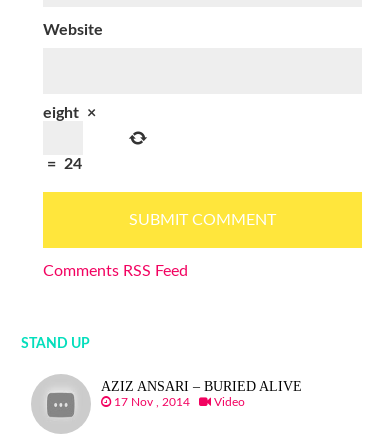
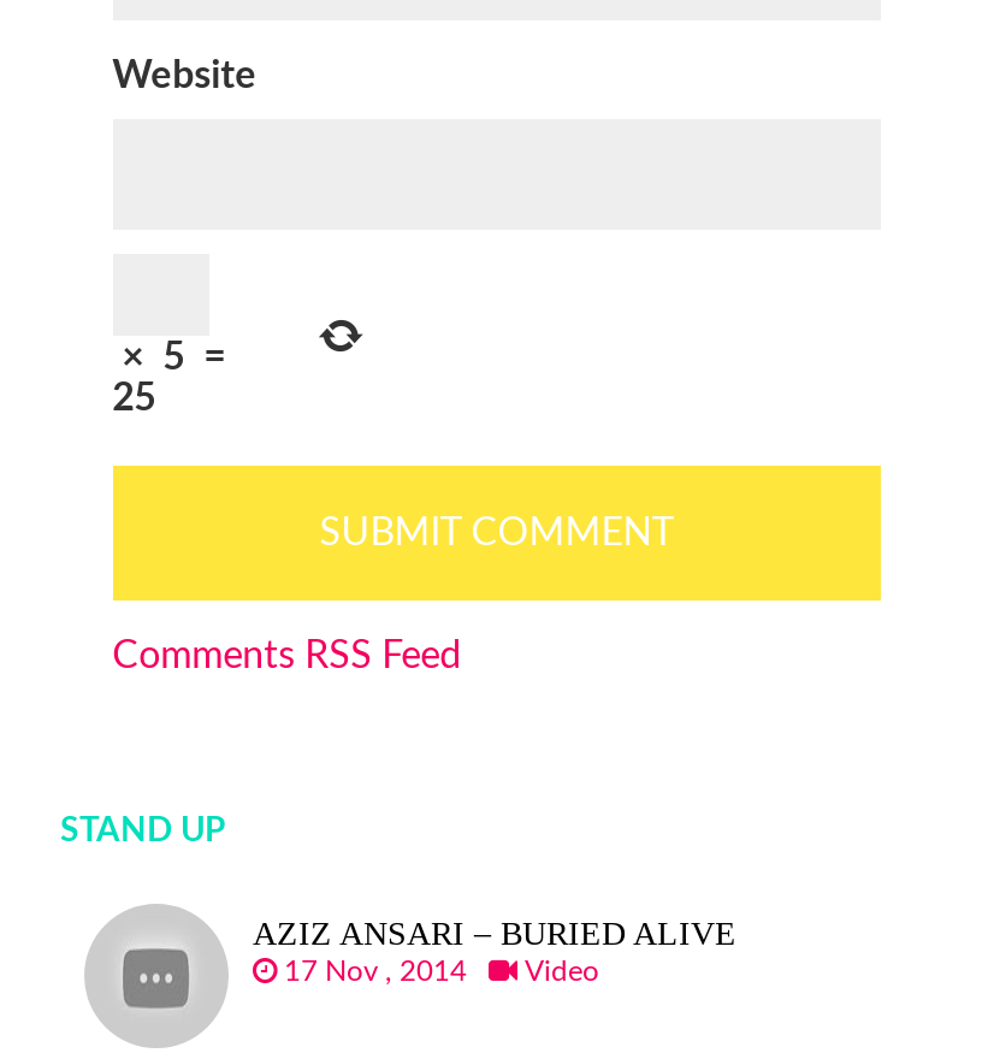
[43,105,100,172] eight × | = 24 -> [112,338,235,417] × 5 = | 25

